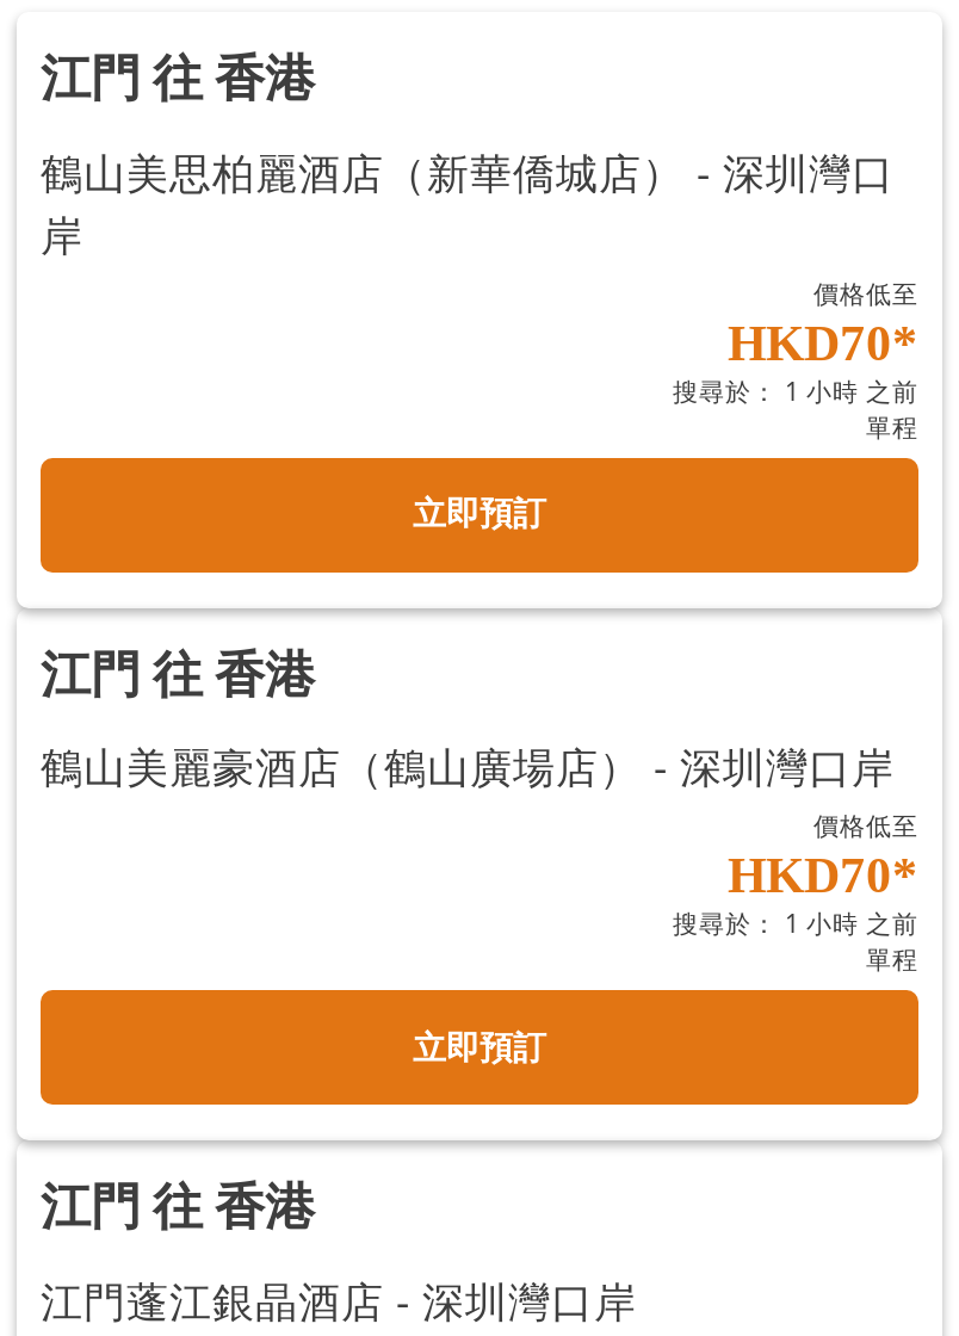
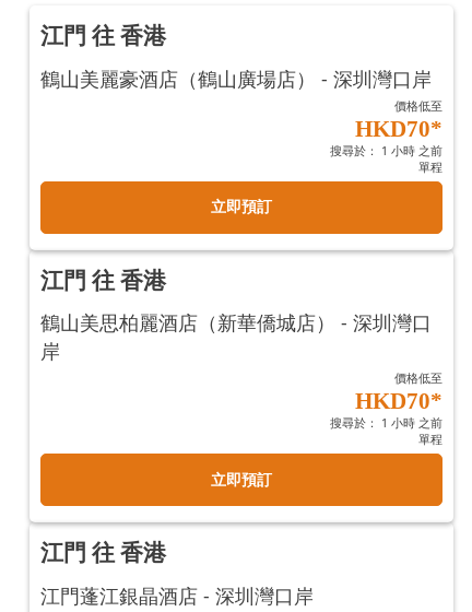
moved [41,142,895,261] -> [40,309,432,364]: 鶴山美思柏麗酒店（新華僑城店） - 深圳灣口 | 岸
moved [41,276,918,703] -> [40,98,442,293]: 價格低至 | HKD70* | 搜尋於： 1 小時 之前 | 單程 | 立即預訂 | 江門 往 香港
moved [41,737,895,794] -> [40,65,432,91]: 鶴山美麗豪酒店（鶴山廣場店） - 深圳灣口岸

